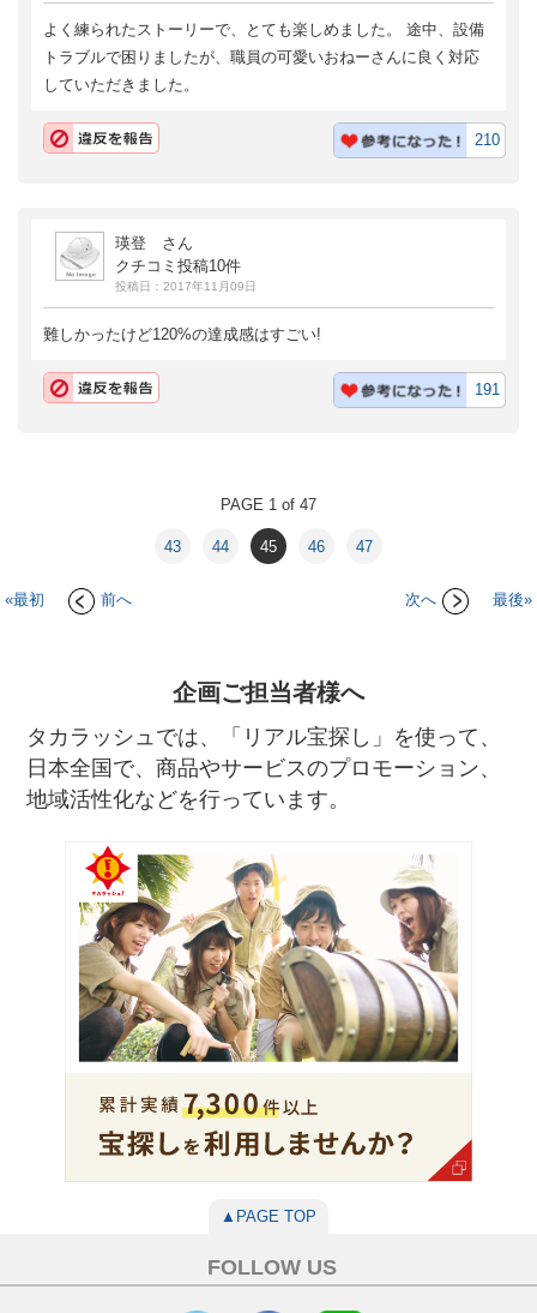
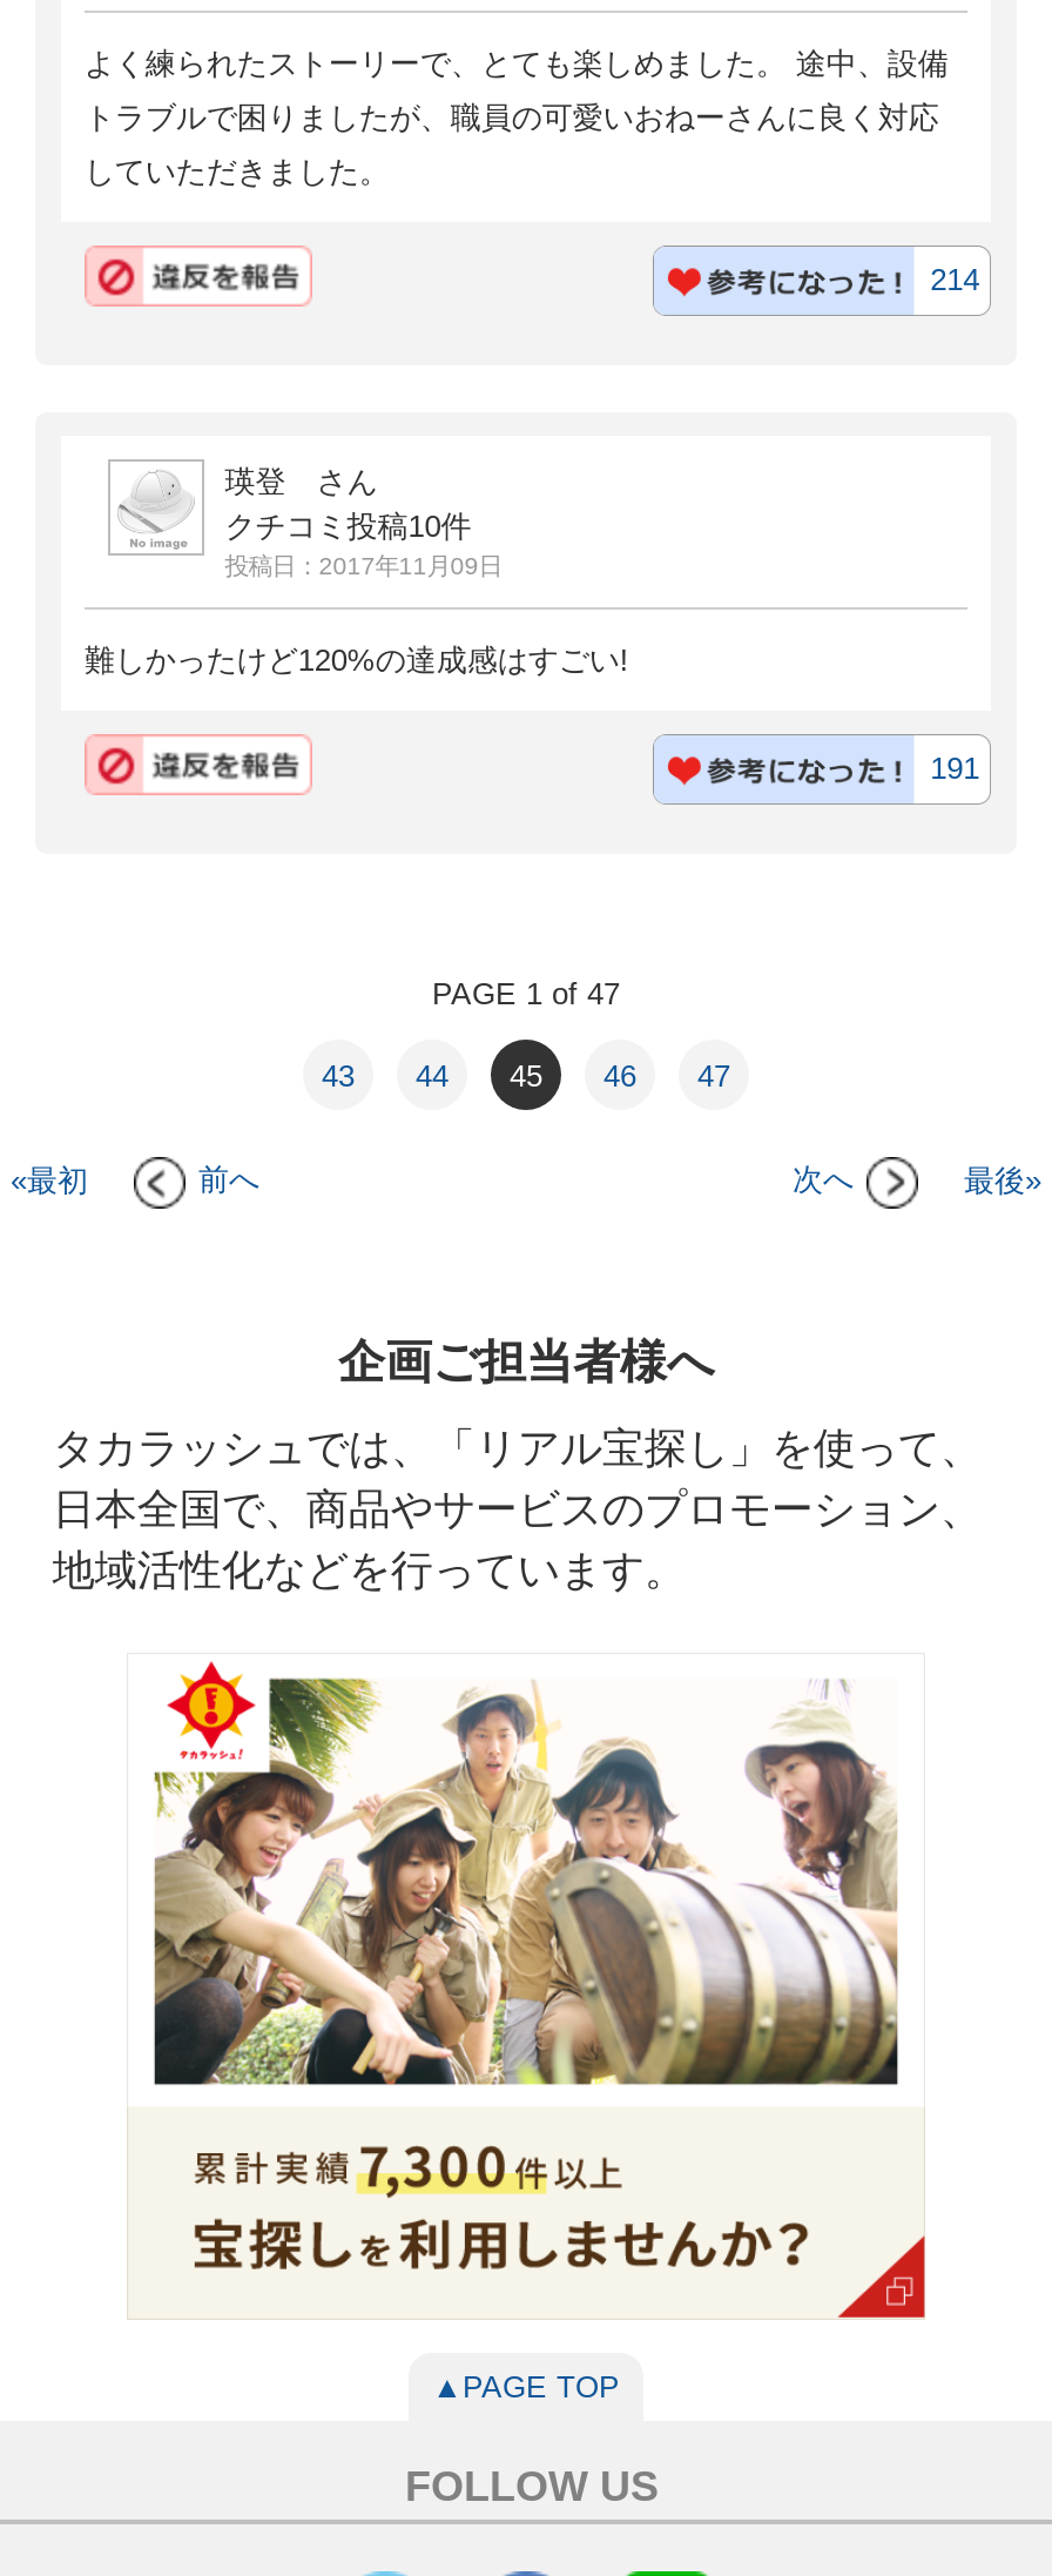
[475,131,500,149] 210 -> [930,262,979,297] 214

